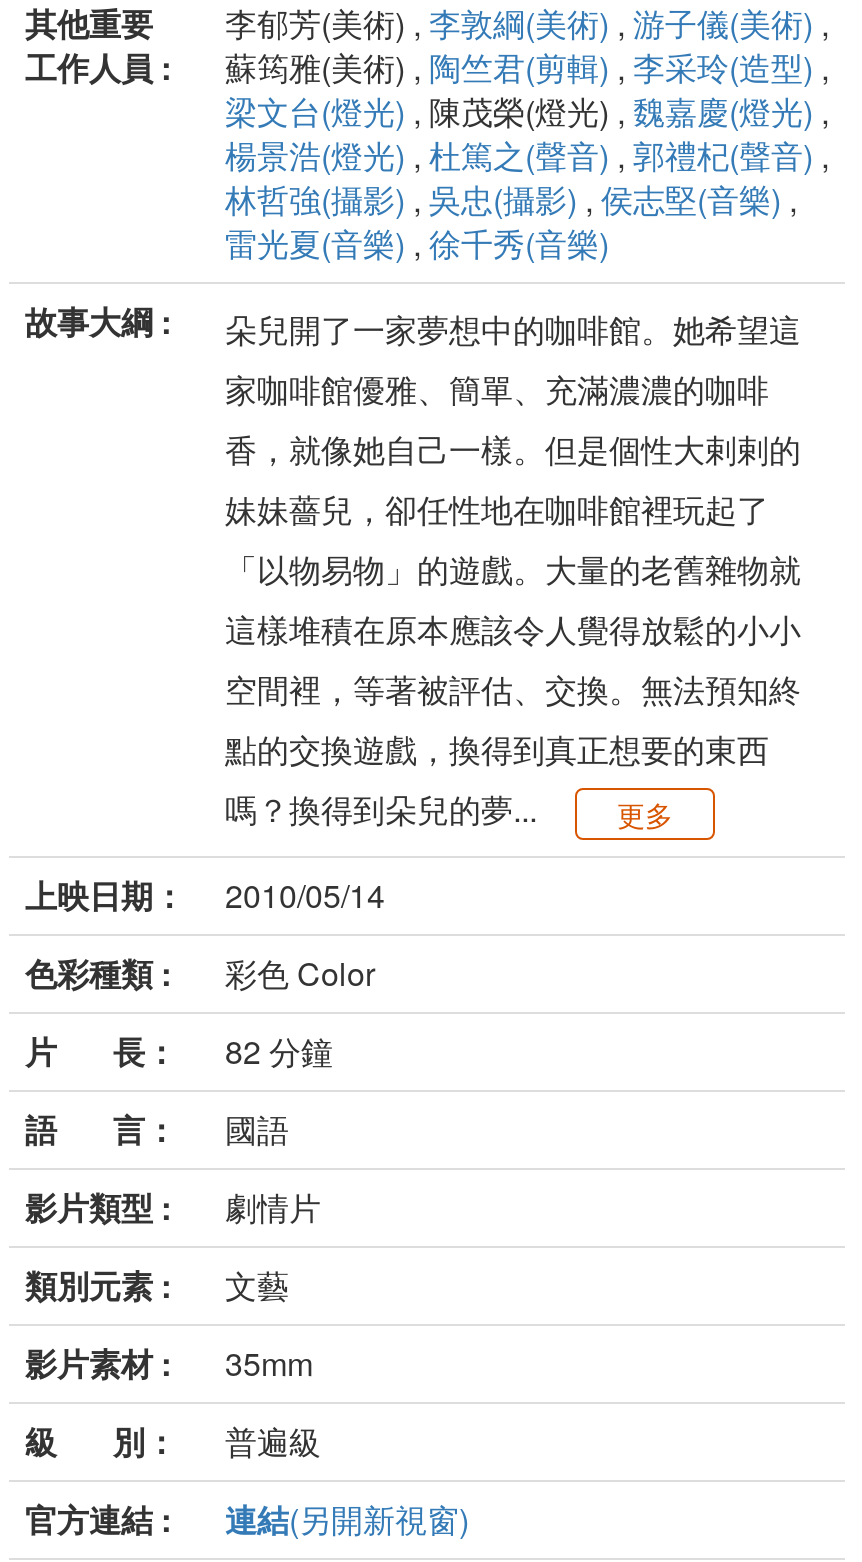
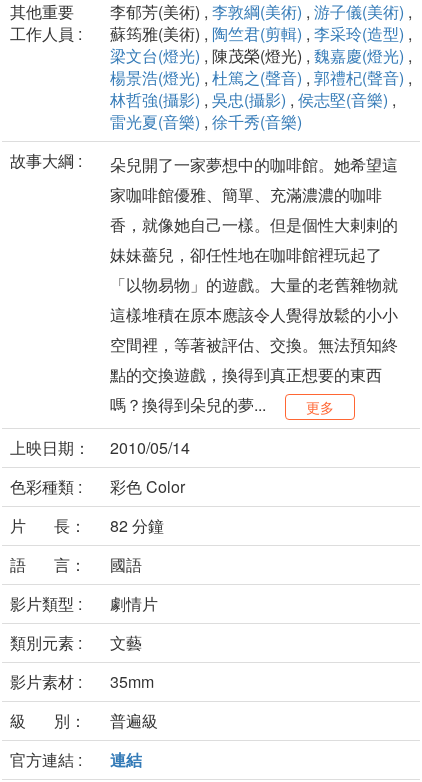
[225,1497,469,1543] 連結(另開新視窗) -> [110,748,142,771] 連結

